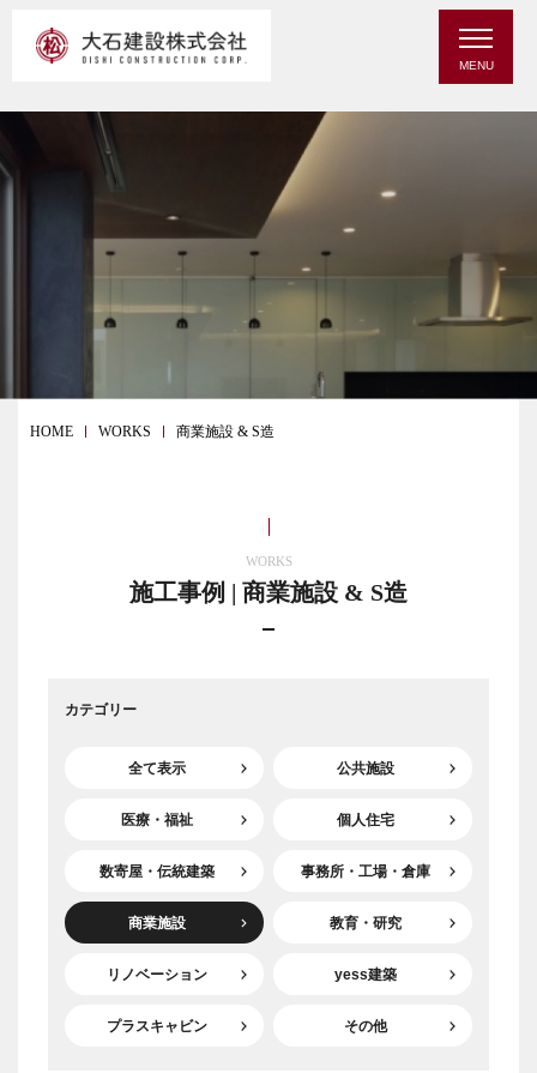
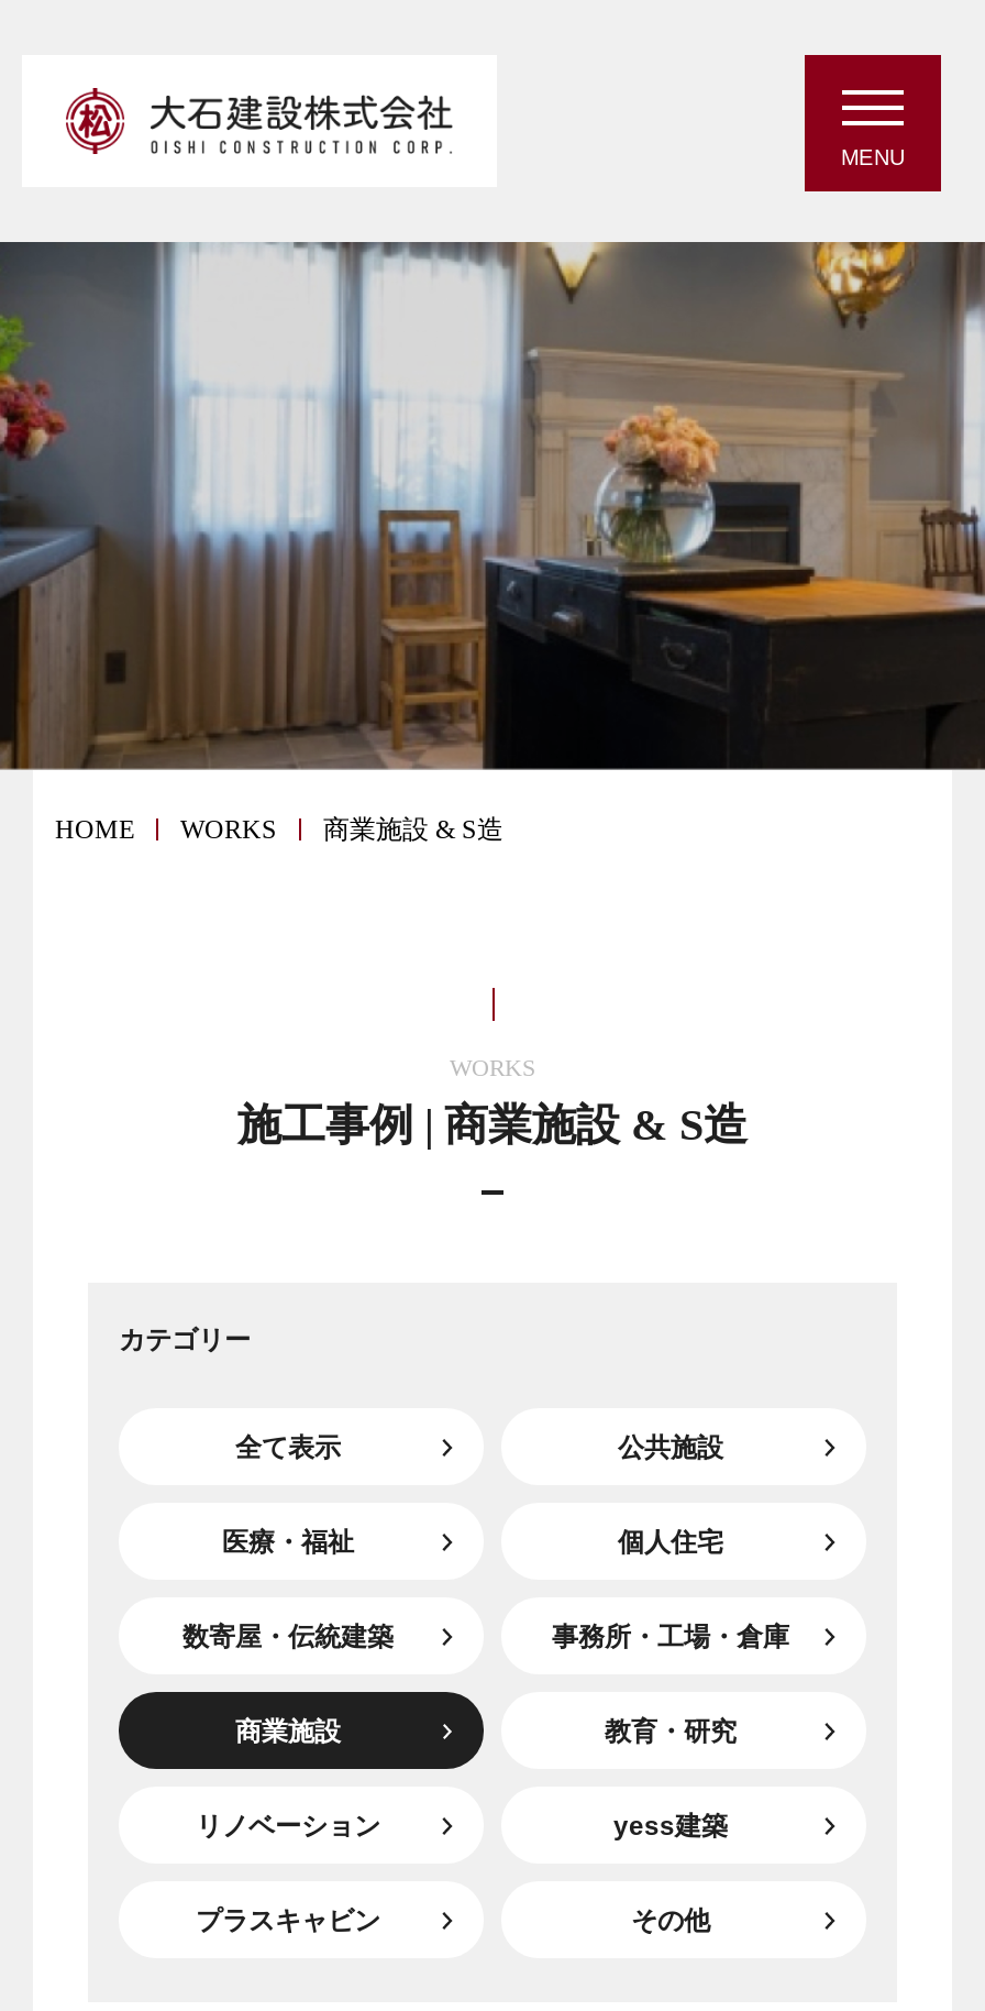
[4,110,533,399] [image] -> [7,240,978,770] [image]

